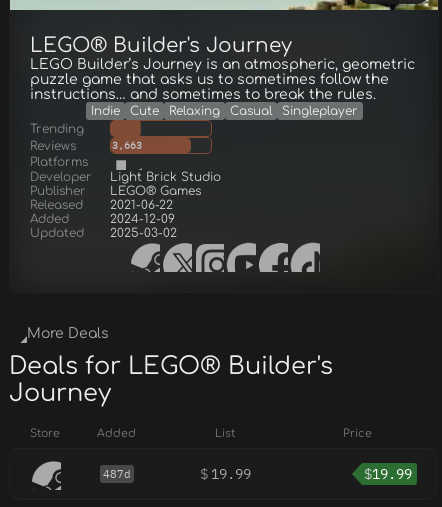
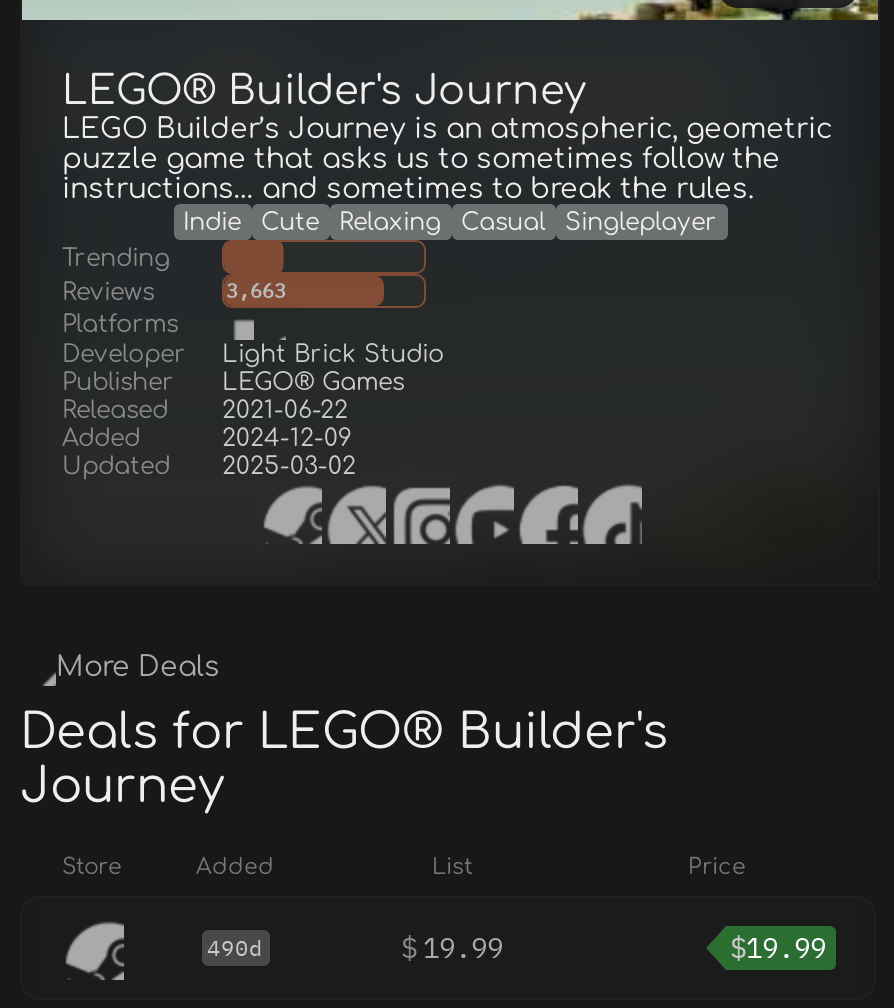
[102,467,130,481] 487d -> [207,934,263,962] 490d

